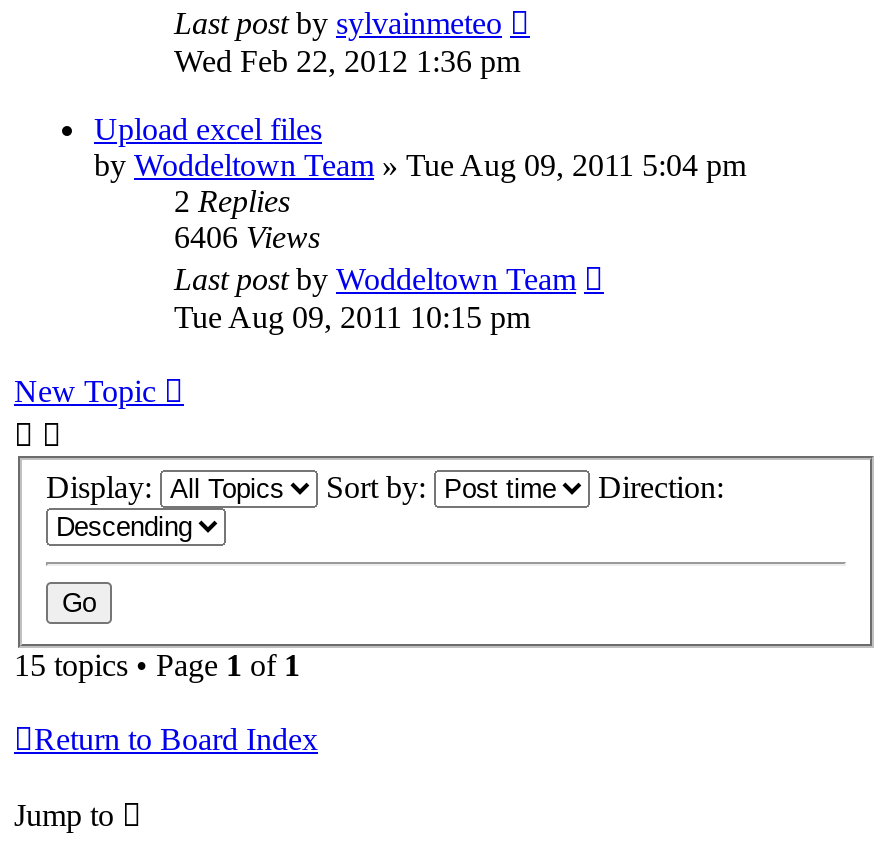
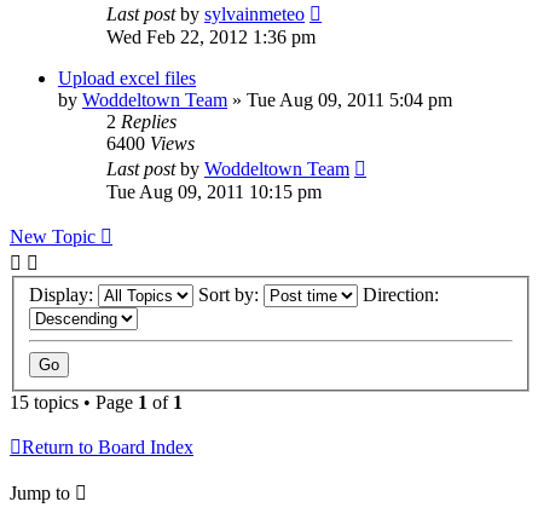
[174,220,320,254] 6406 Views -> [106,133,195,154] 6400 Views

